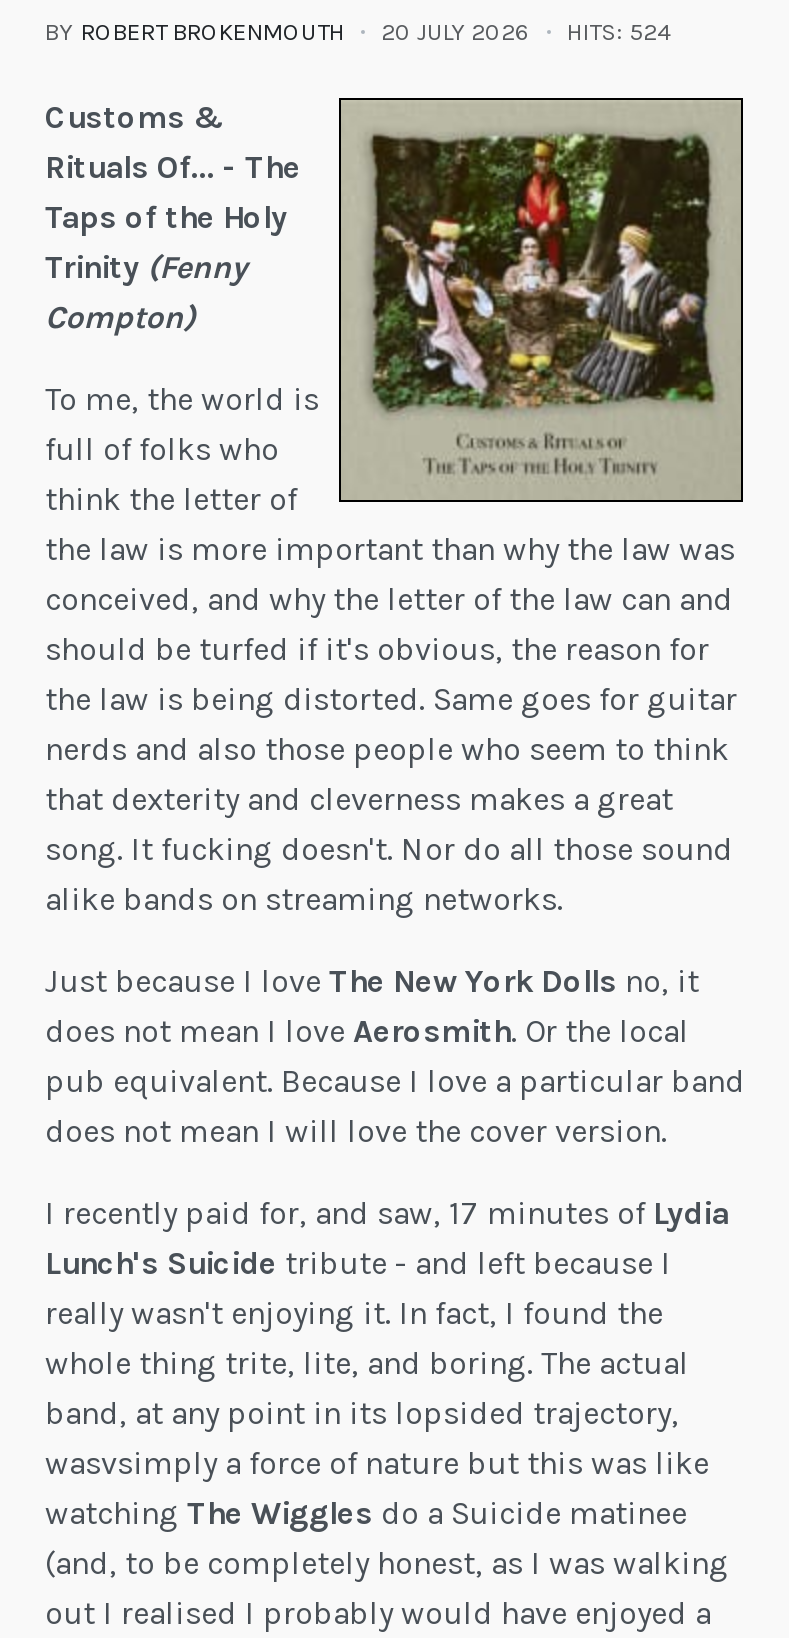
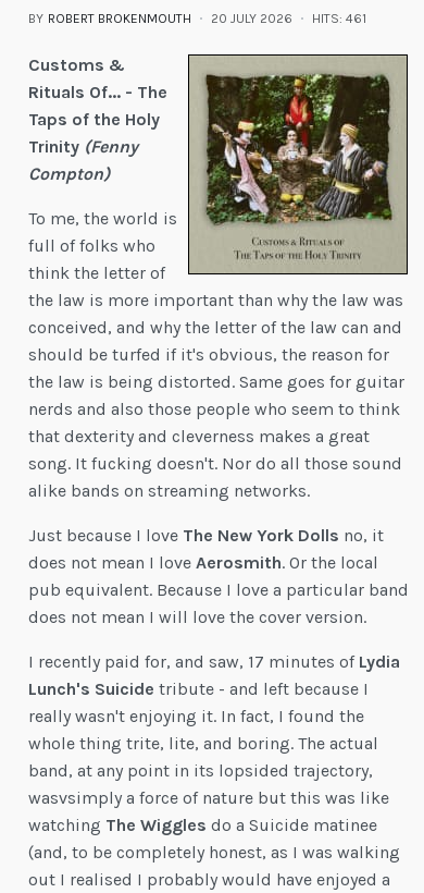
[45,18,671,46] BY ROBERT BROKENMOUTH 20 JULY 2026 HITS: 524 -> [28,11,366,26] BY ROBERT BROKENMOUTH 20 JULY 2026 HITS: 461

